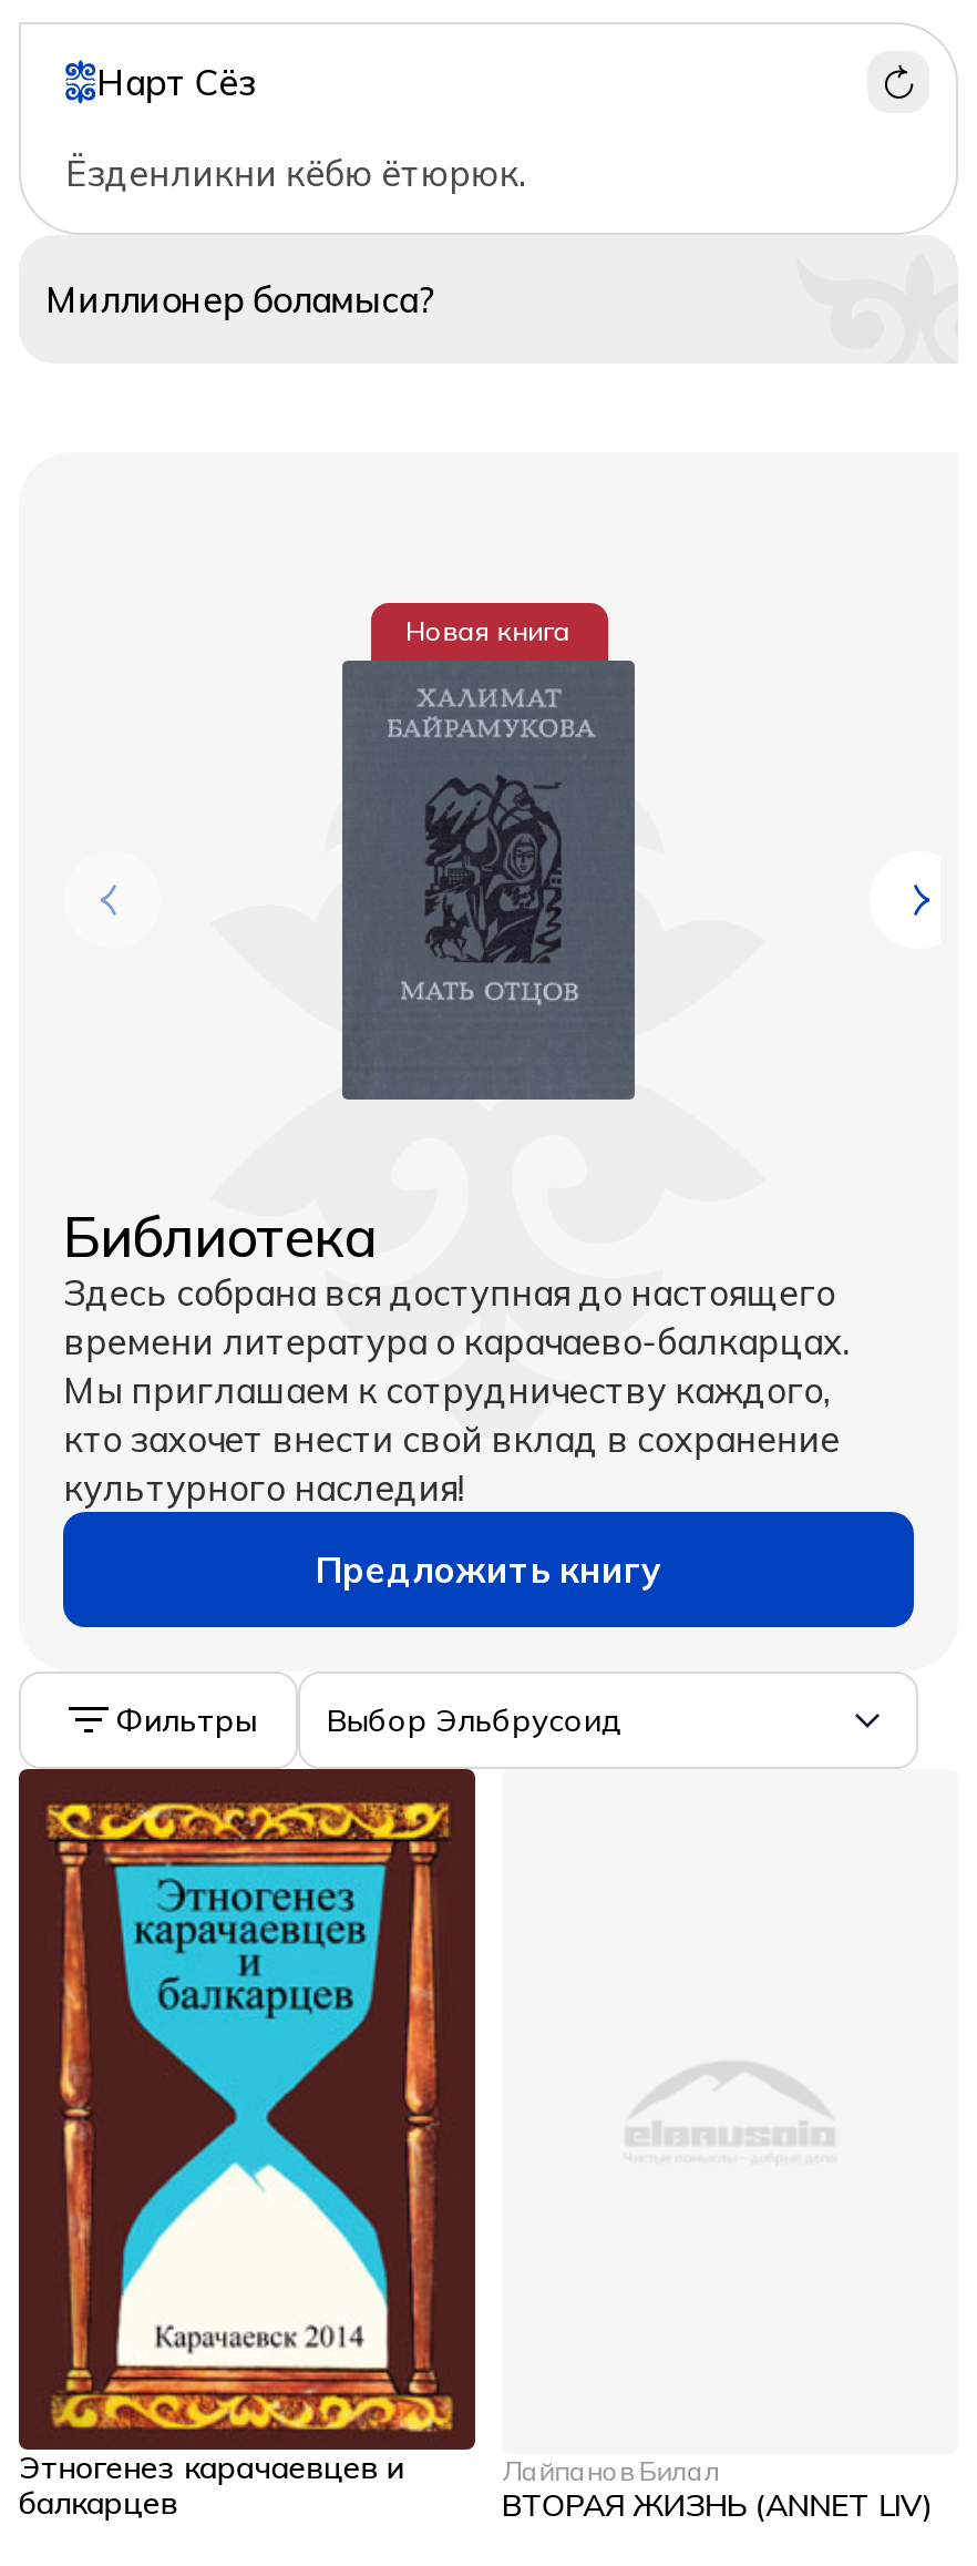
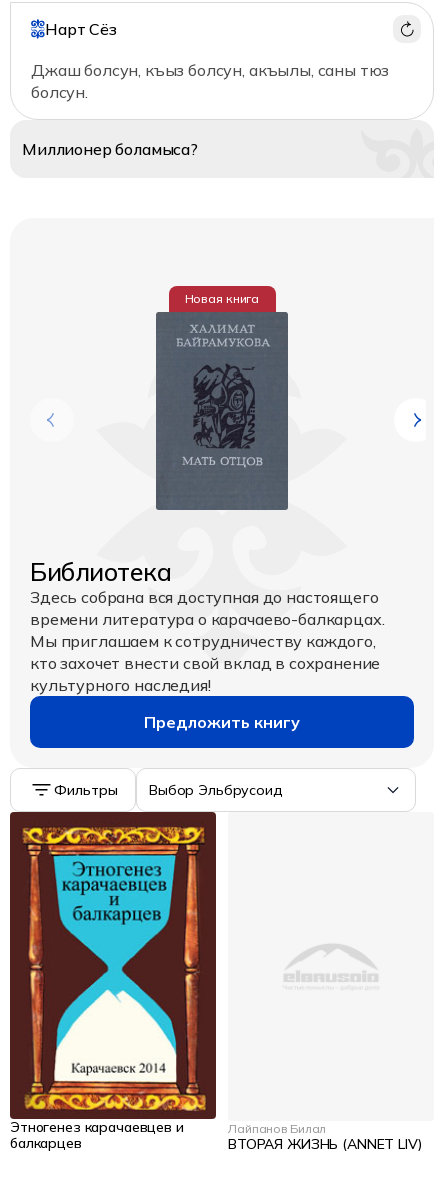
[65,151,525,195] Ёзденликни кёбю ётюрюк. -> [31,60,389,102] Джаш болсун, къыз болсун, акъылы, саны тюз | болсун.

